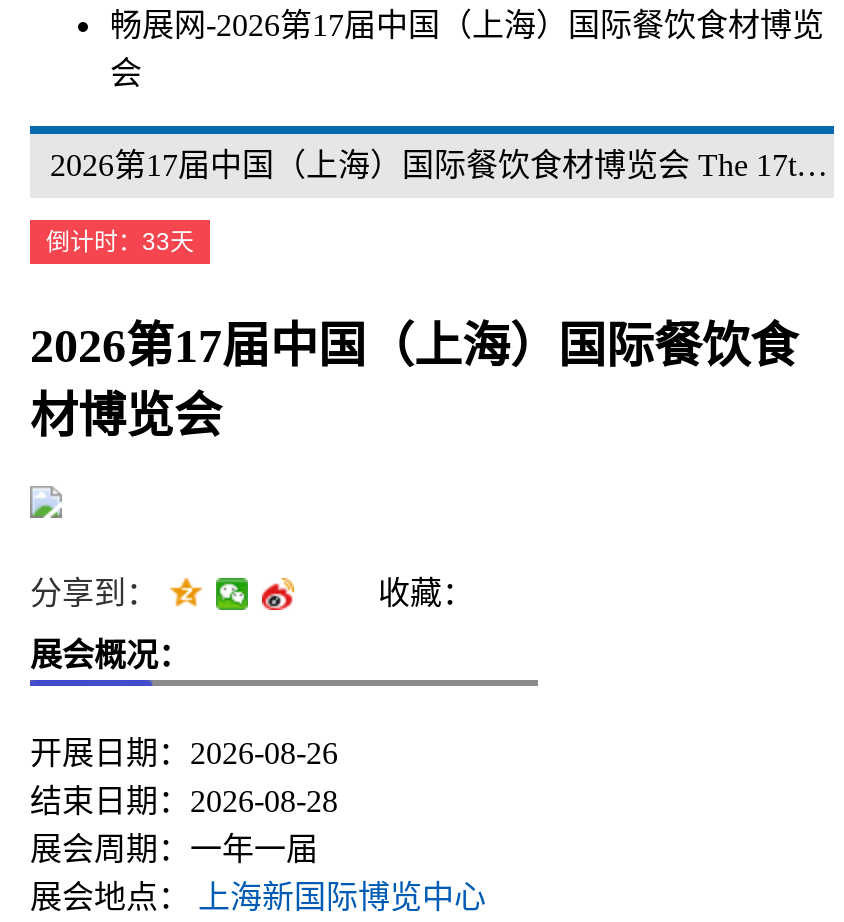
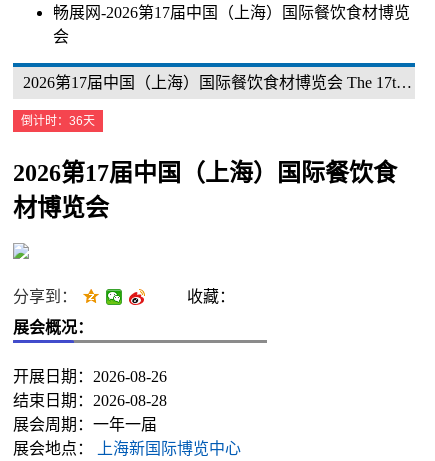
[46,228,194,256] 倒计时：33天 -> [21,114,95,128] 倒计时：36天

